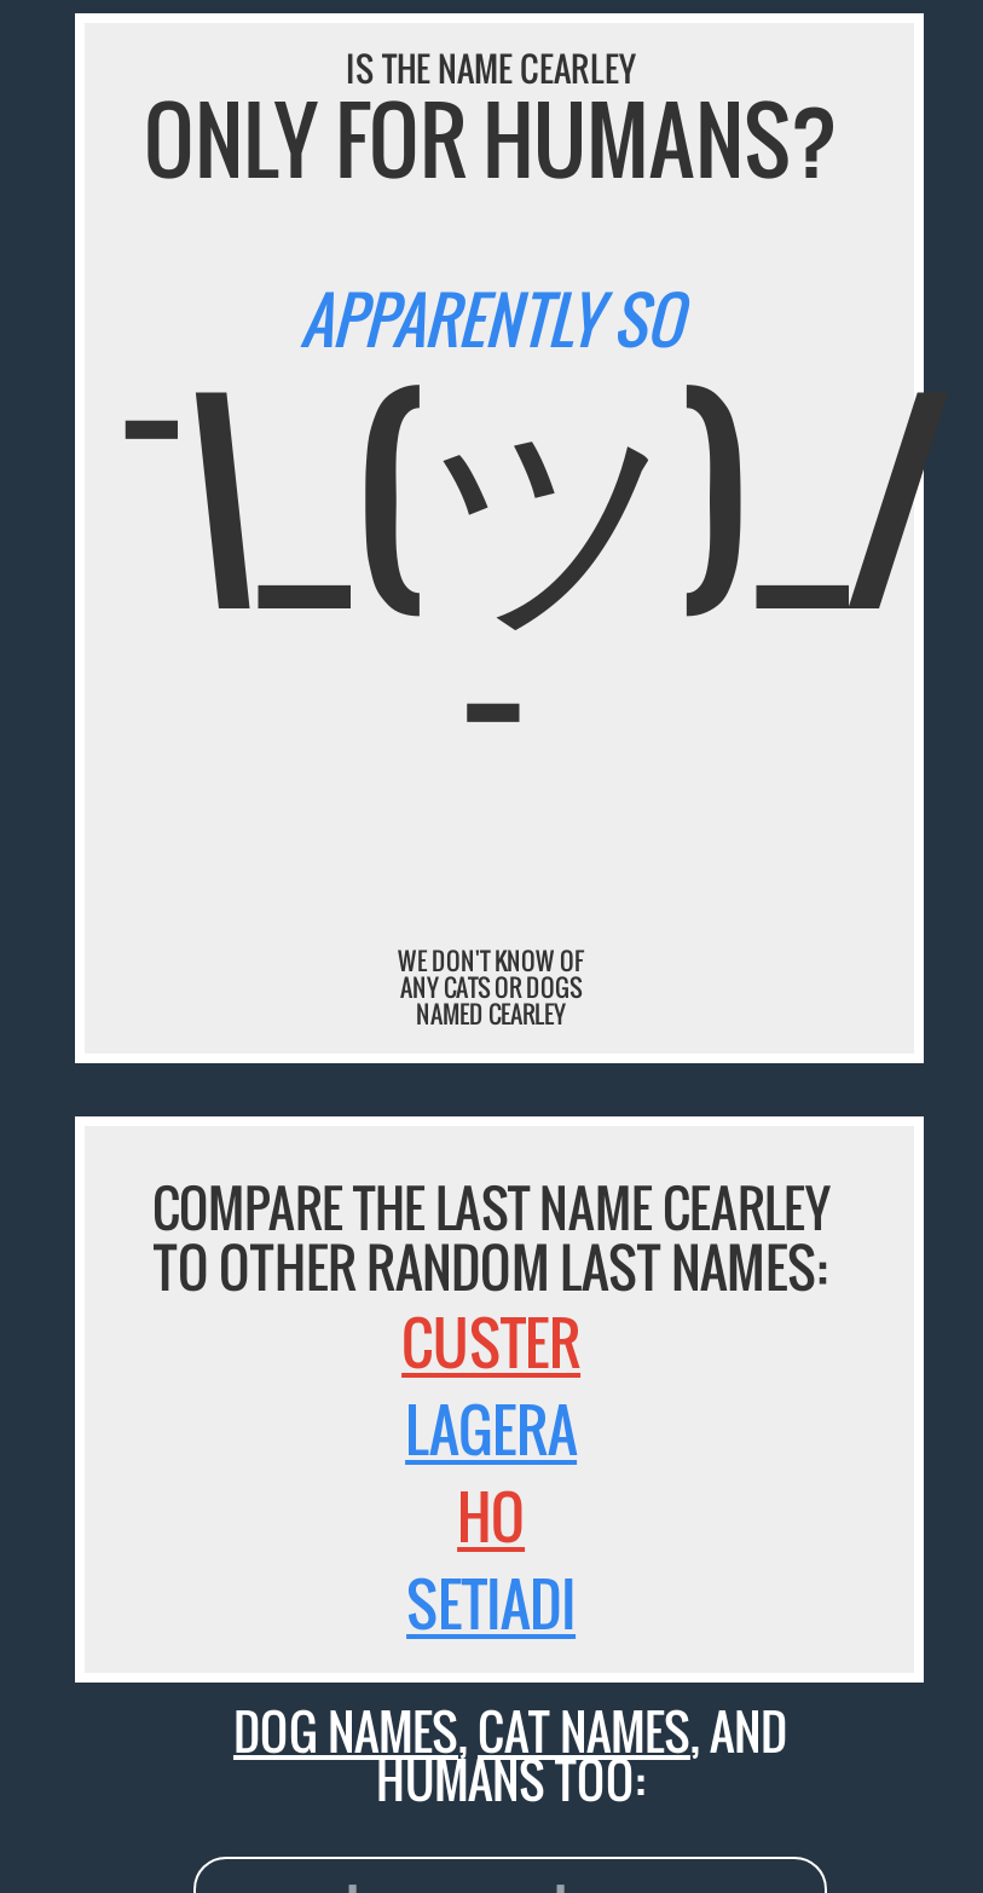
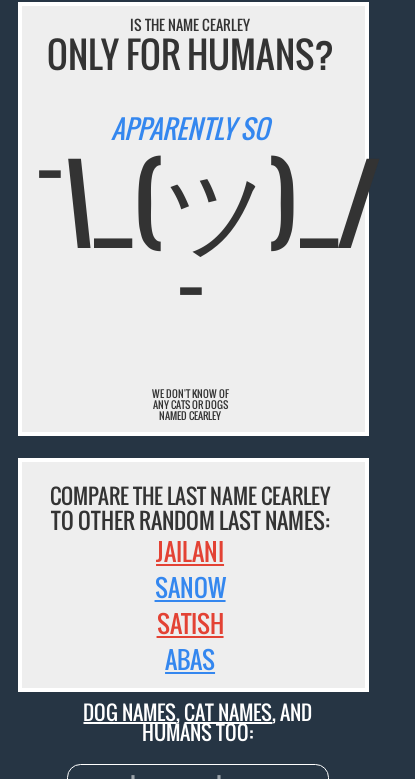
[401,1298,580,1647] CUSTER | LAGERA | HO | SETIADI -> [154,533,225,677] JAILANI | SANOW | SATISH | ABAS

